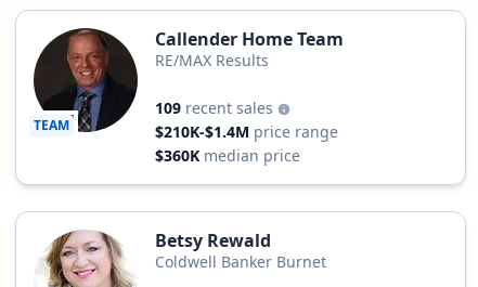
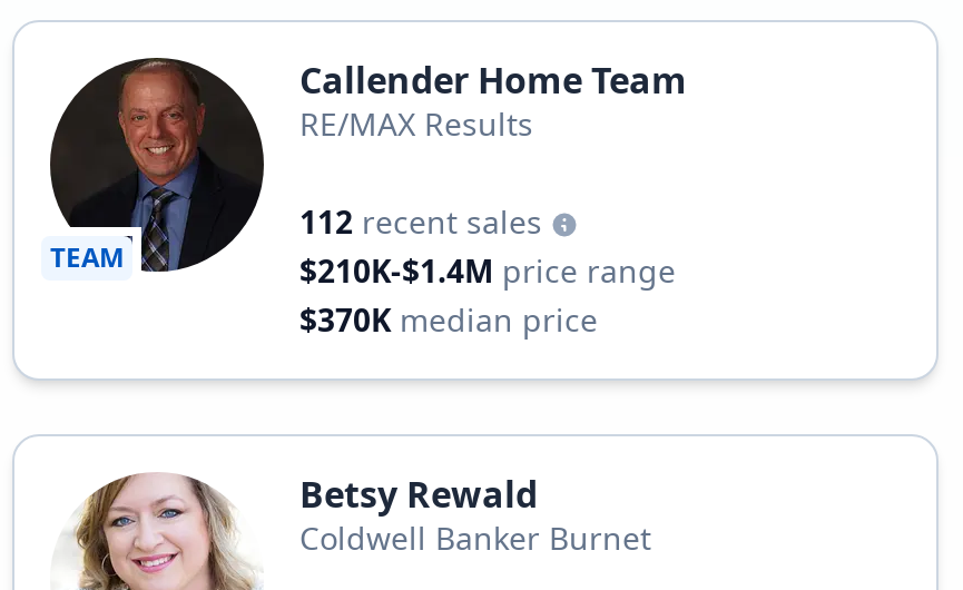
[155,97,277,118] 109 recent sales -> [299,200,551,243] 112 recent sales
[155,145,300,166] $360K median price -> [299,298,598,341] $370K median price

